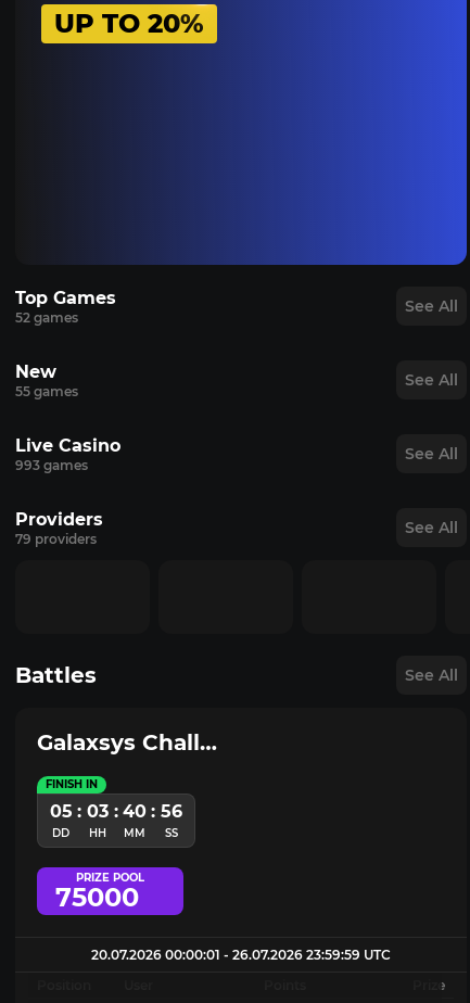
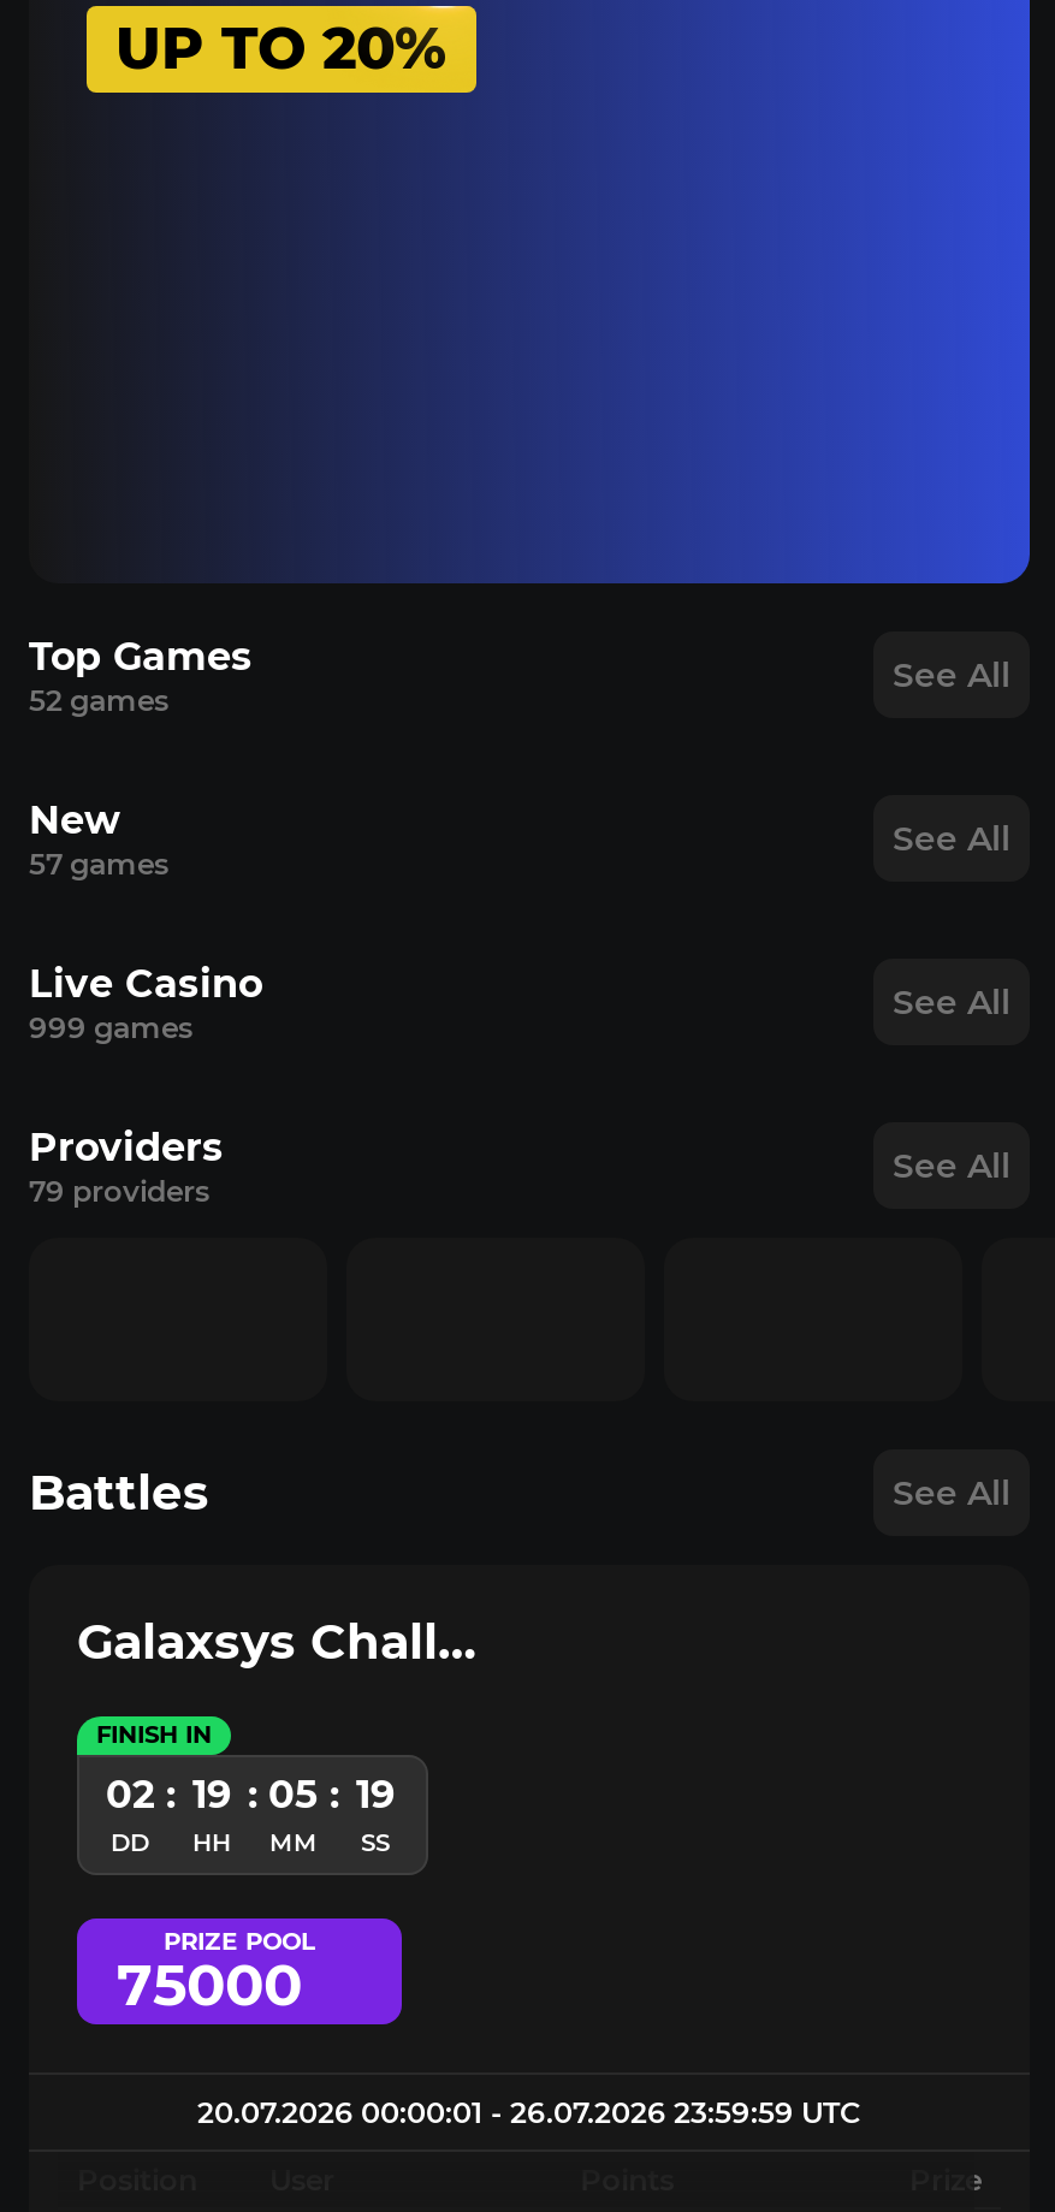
[15,383,78,399] 55 games -> [29,844,168,880] 57 games
[15,456,88,473] 993 games -> [29,1008,192,1044] 999 games
[49,801,72,821] 05 -> [106,1771,154,1816] 02
[77,801,109,821] : 03 -> [166,1771,231,1816] : 19
[114,801,147,821] : 40 -> [248,1771,319,1816] : 05
[151,801,182,821] : 56 -> [330,1771,395,1816] : 19

